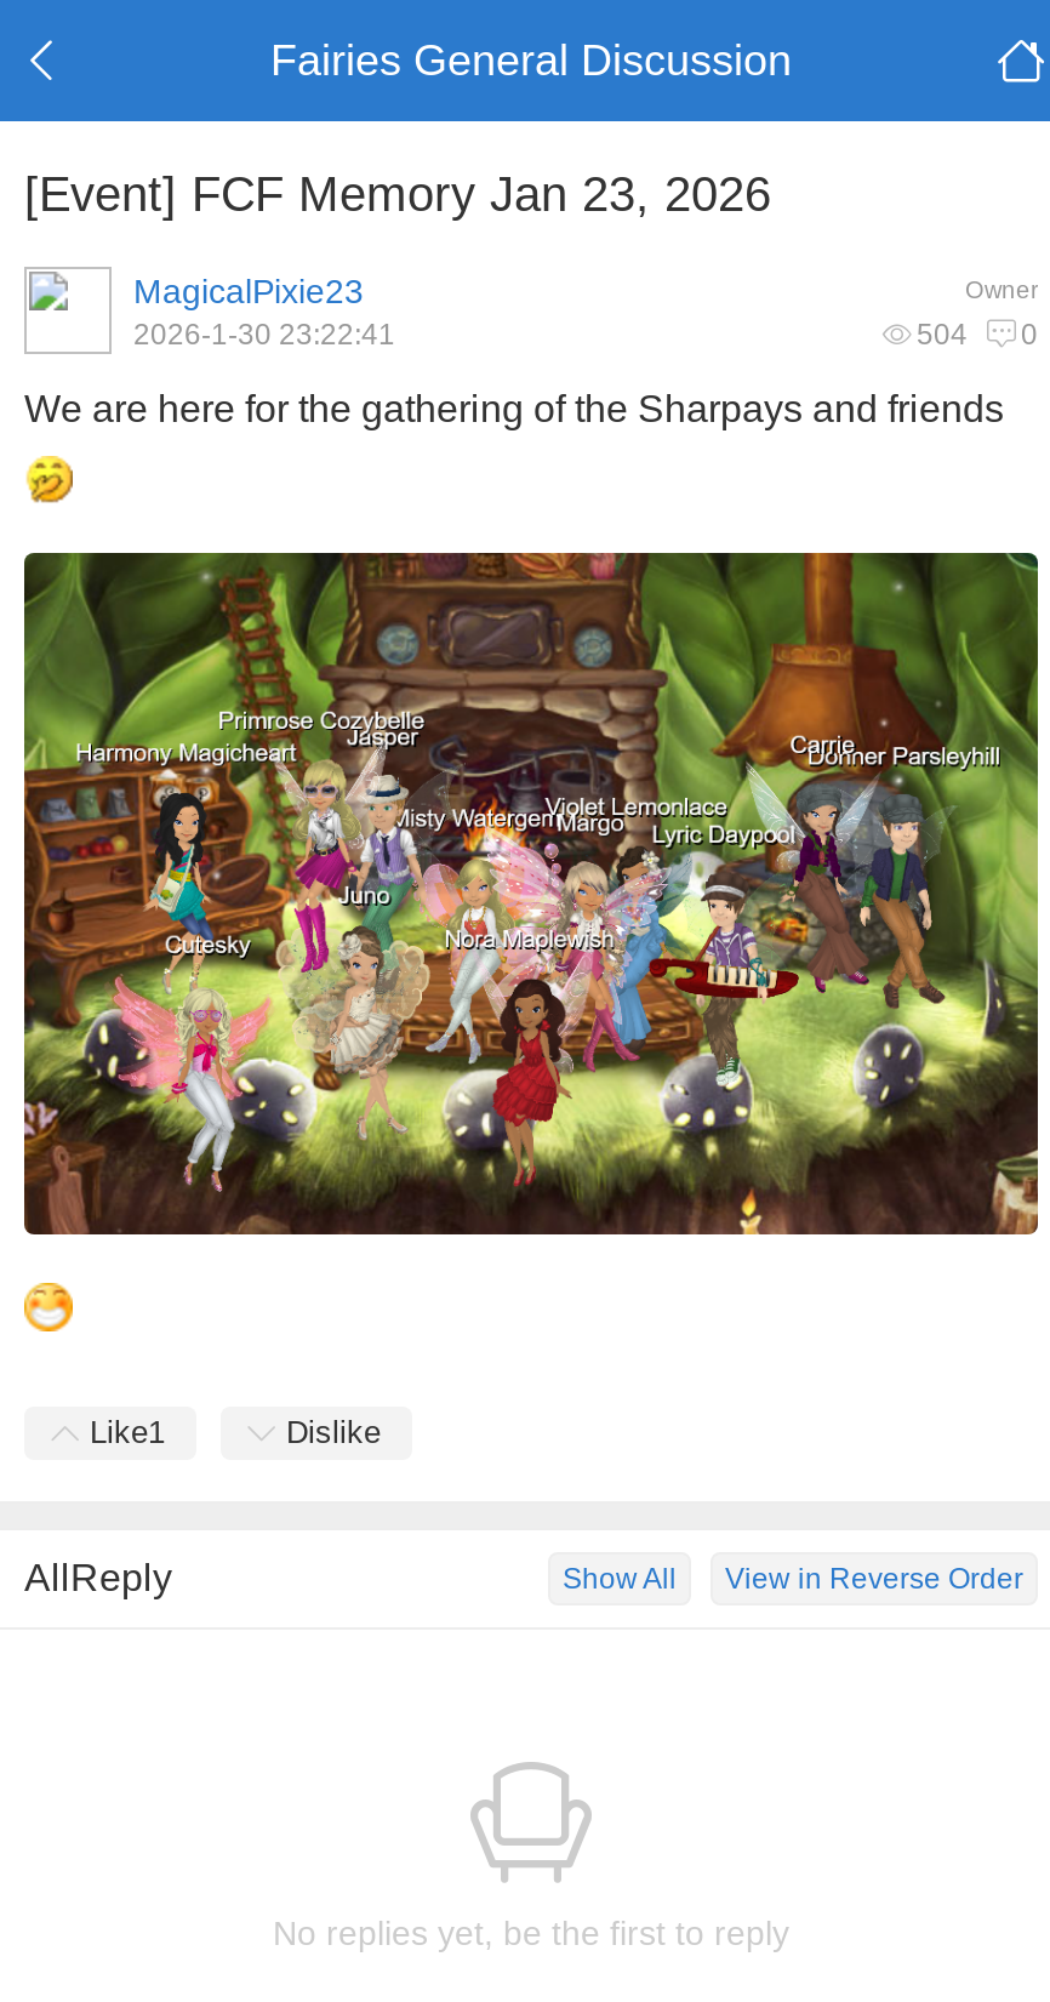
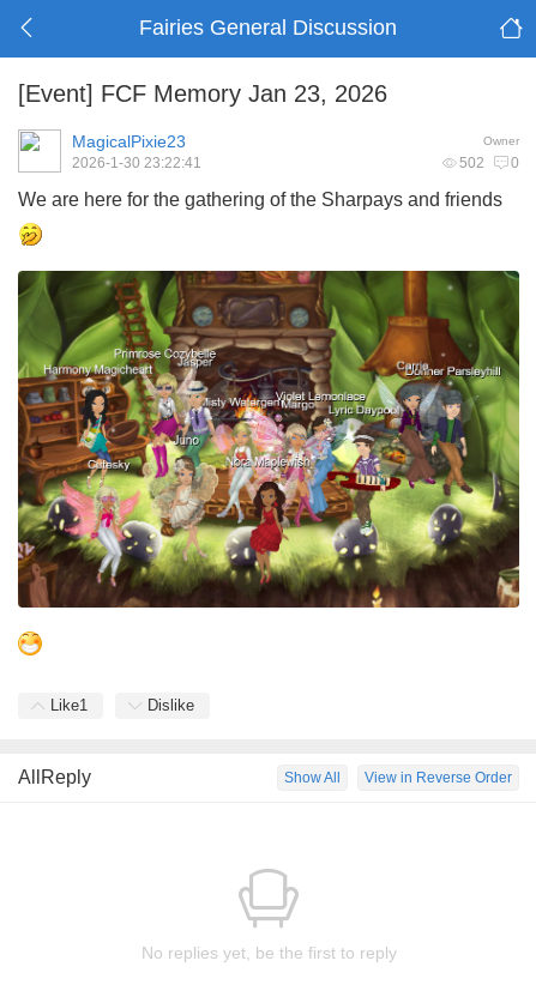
[917,318,1038,352] 504 0 -> [459,155,519,171] 502 0

